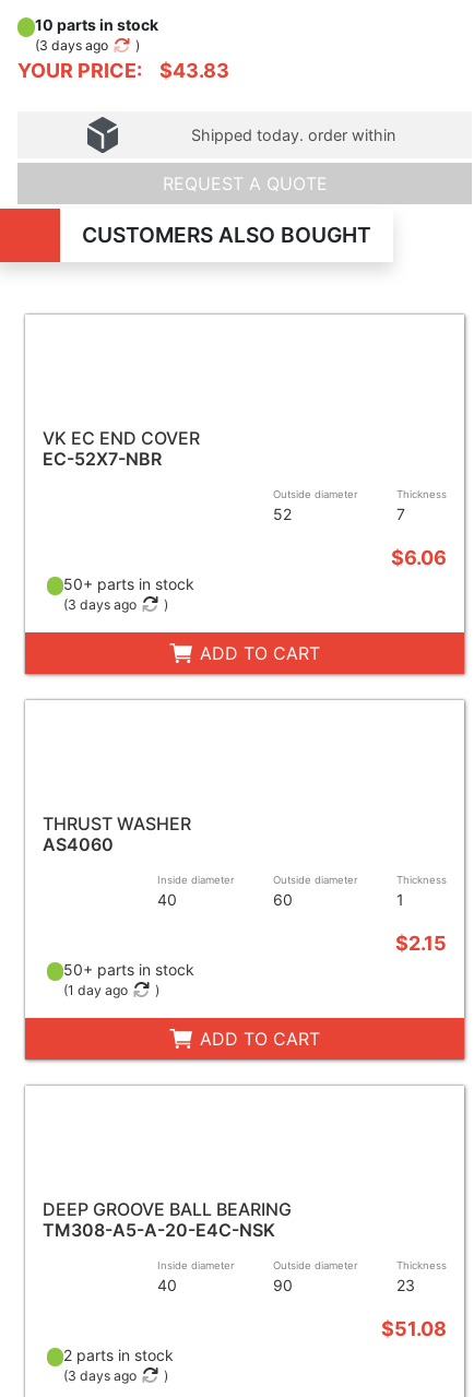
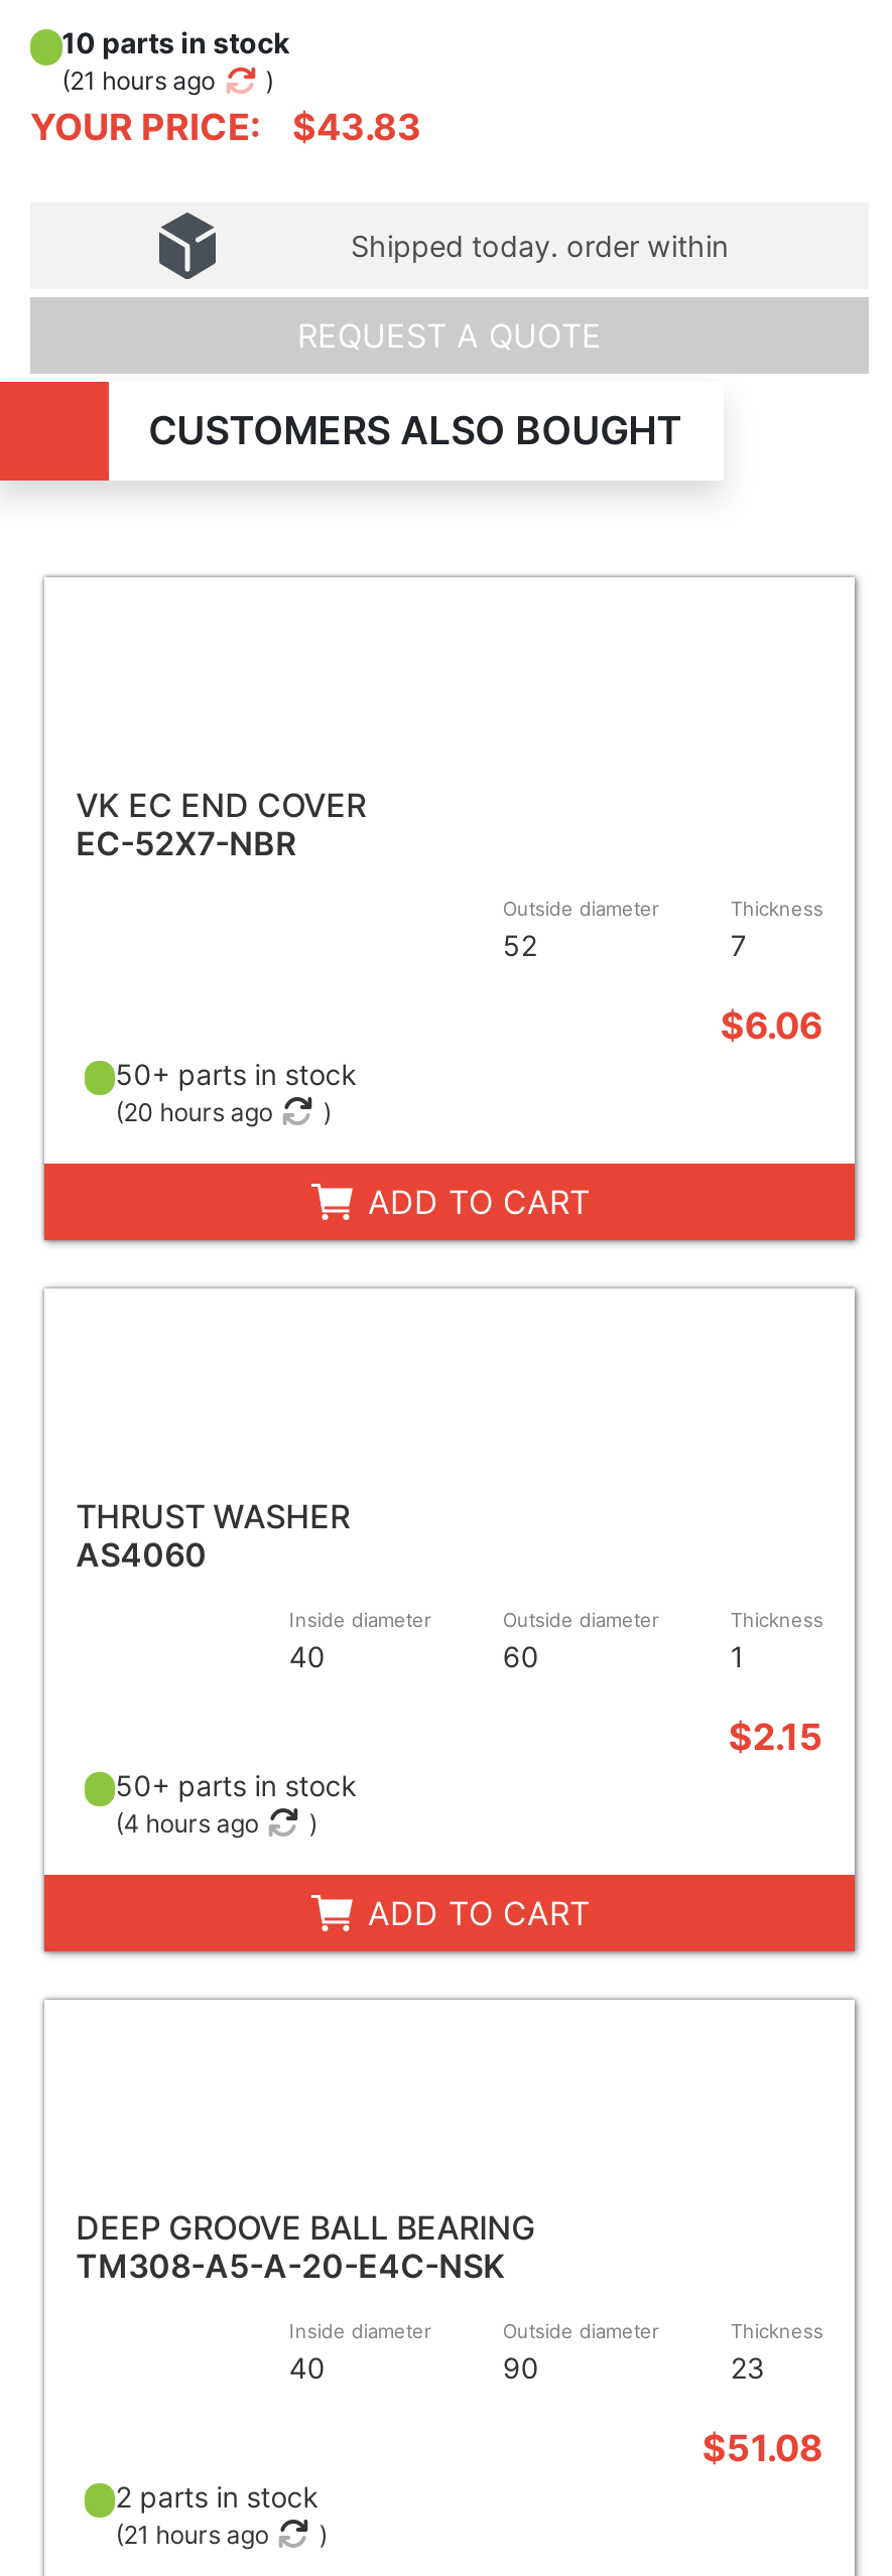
[35,37,108,54] (3 days ago -> [62,65,215,96] (21 hours ago
[64,596,137,612] (3 days ago -> [115,1096,273,1127] (20 hours ago
[64,982,128,998] (1 day ago -> [115,1808,258,1838] (4 hours ago
[64,1367,137,1383] (3 days ago -> [115,2519,269,2549] (21 hours ago

